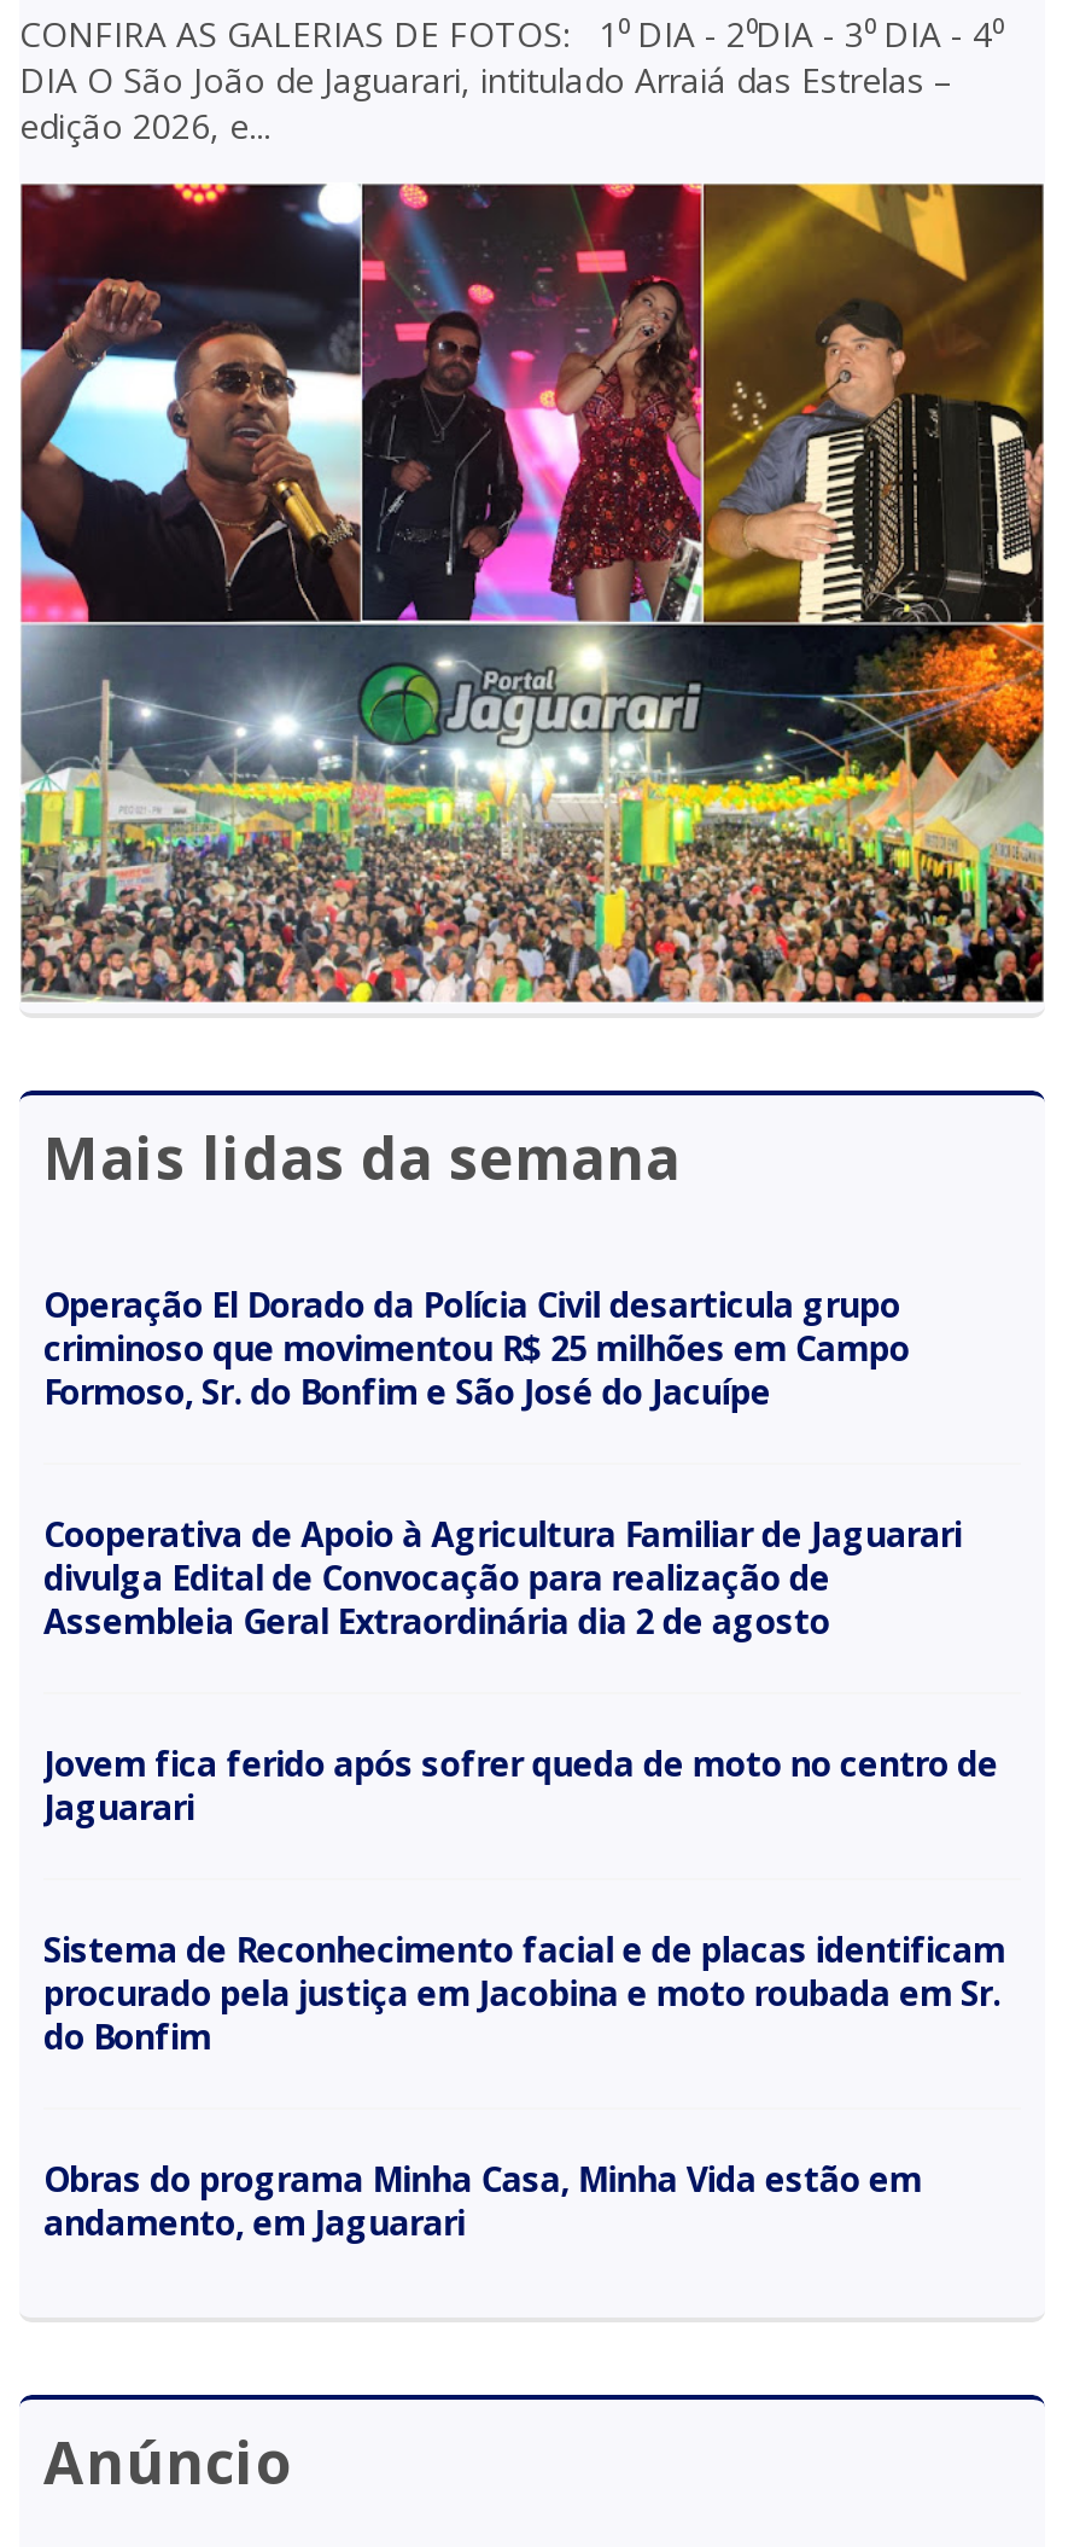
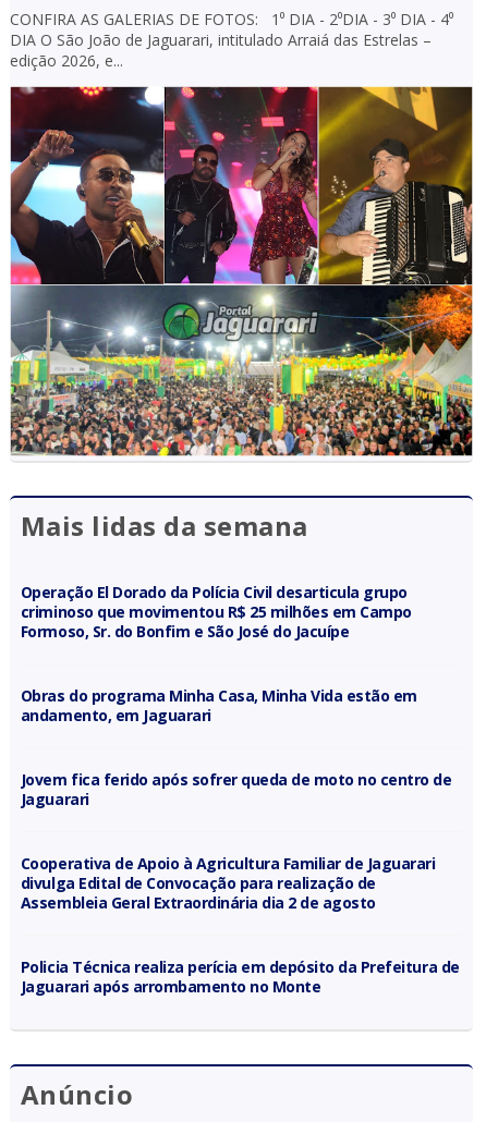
moved [43,1511,962,1644] -> [21,853,435,913]: Cooperativa de Apoio à Agricultura Familiar de Jaguarari | divulga Edital de Convocação para realização de | Assembleia Geral Extraordinária dia 2 de agosto
moved [43,1741,998,2246] -> [21,685,452,810]: Obras do programa Minha Casa, Minha Vida estão em | andamento, em Jaguarari | Jovem fica ferido após sofrer queda de moto no centro de | Jaguarari
[43,1927,1005,2060] Sistema de Reconhecimento facial e de placas identificam | procurado pela justiça em Jacobina e moto roubada em Sr. | do Bonfim -> [21,957,459,997] Policia Técnica realiza perícia em depósito da Prefeitura de | Jaguarari após arrombamento no Monte

